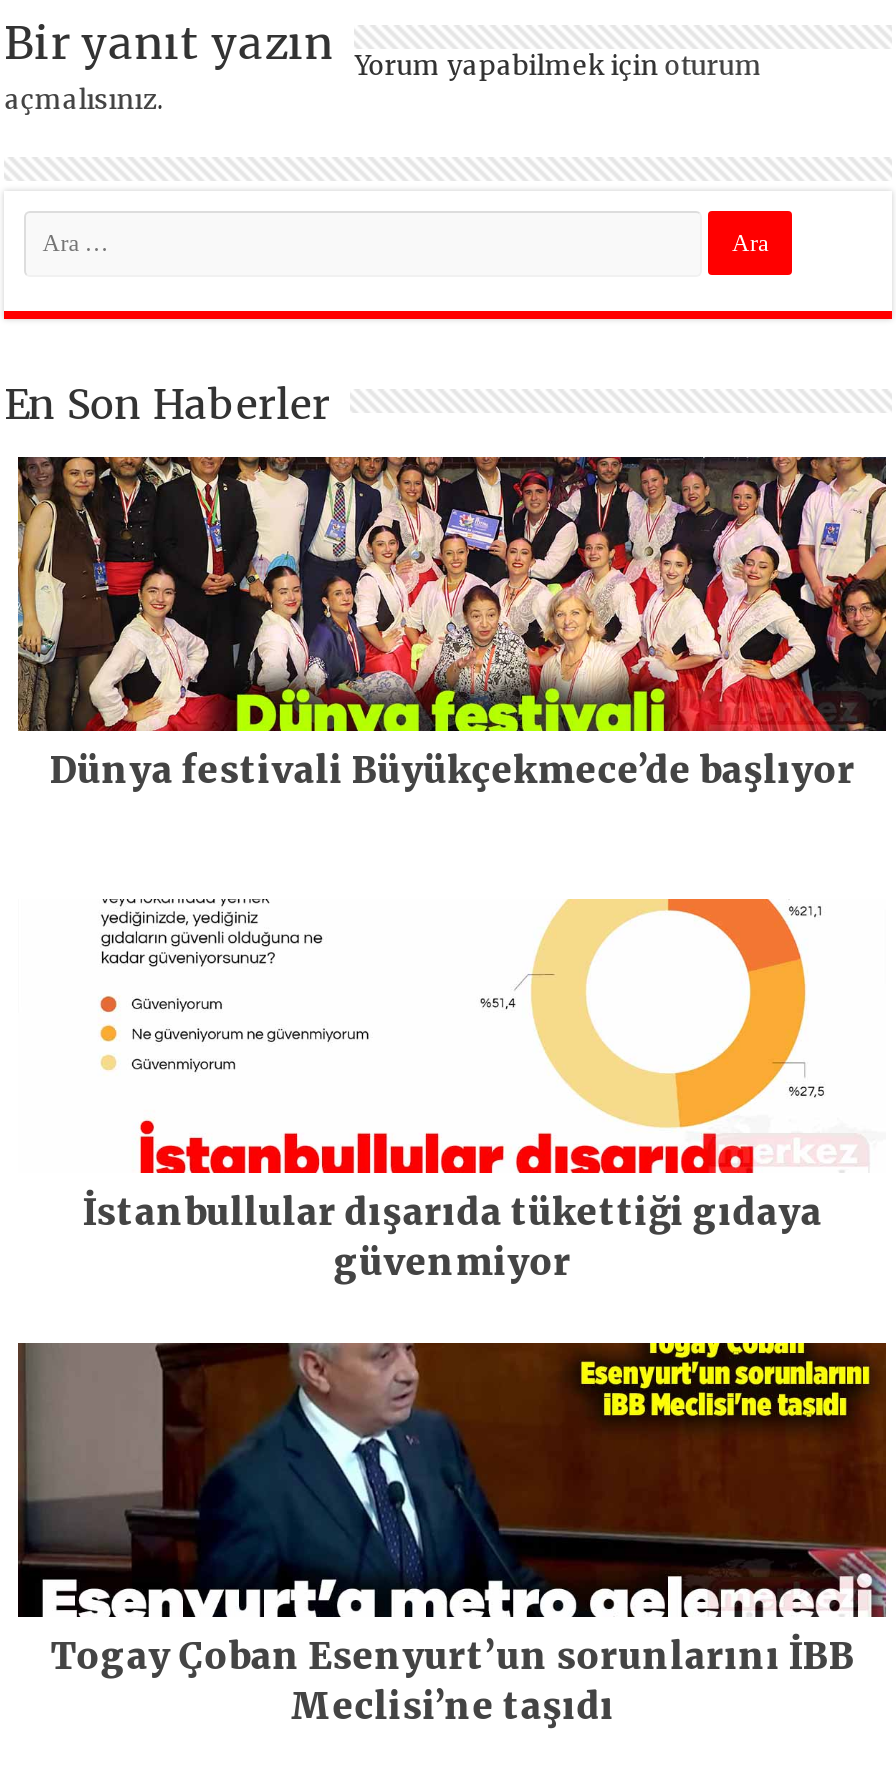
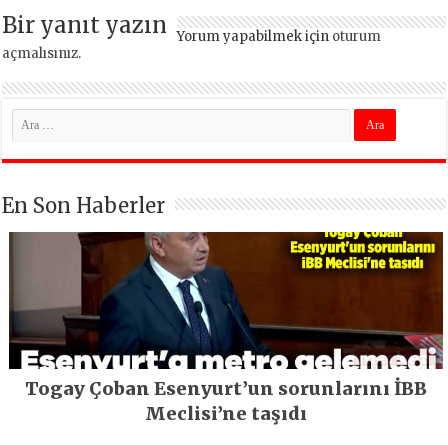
[16,455,888,793] [image] | Dünya festivali Büyükçekmece’de başlıyor -> none
[82,897,826,1286] [image] | İstanbullular dışarıda tükettiği gıdaya | güvenmiyor -> none

